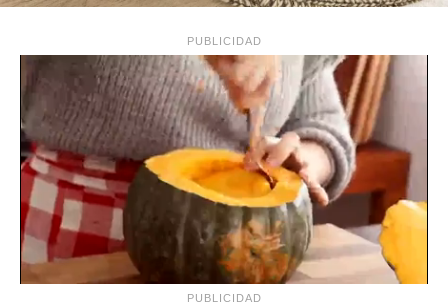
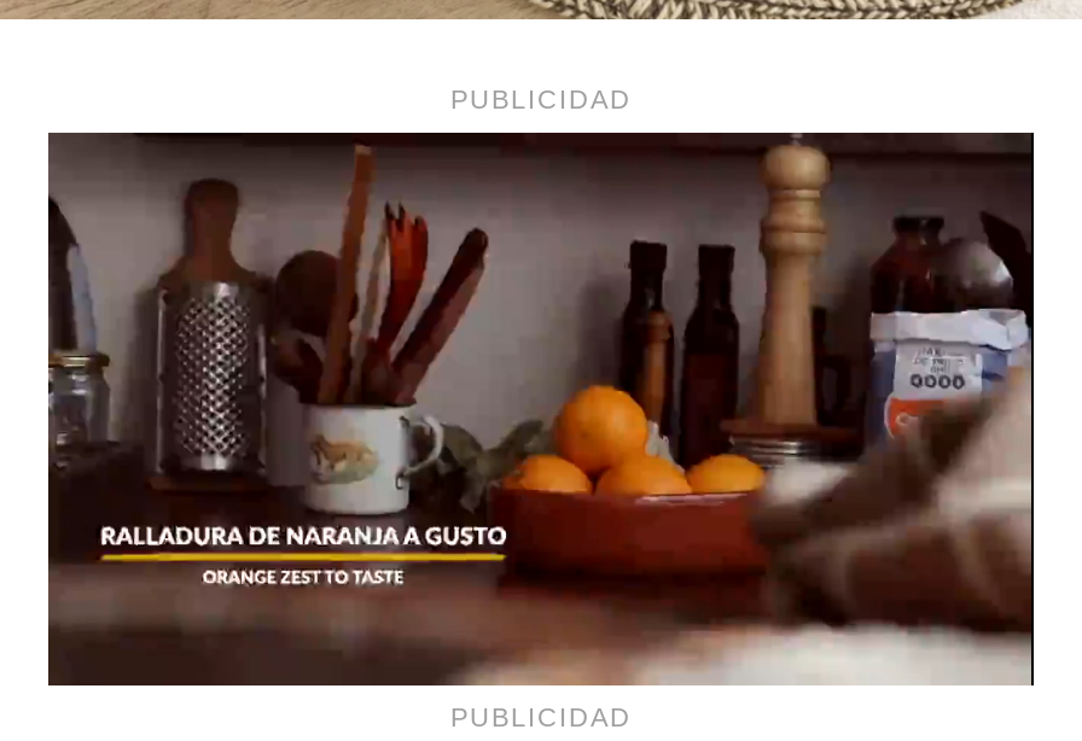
[20,54,428,285] [image] -> [46,130,1034,688] [image]

